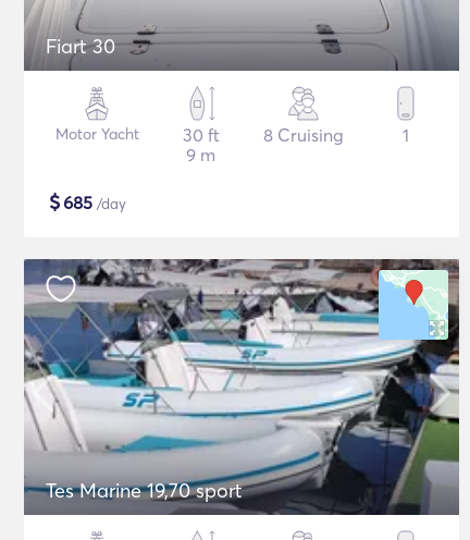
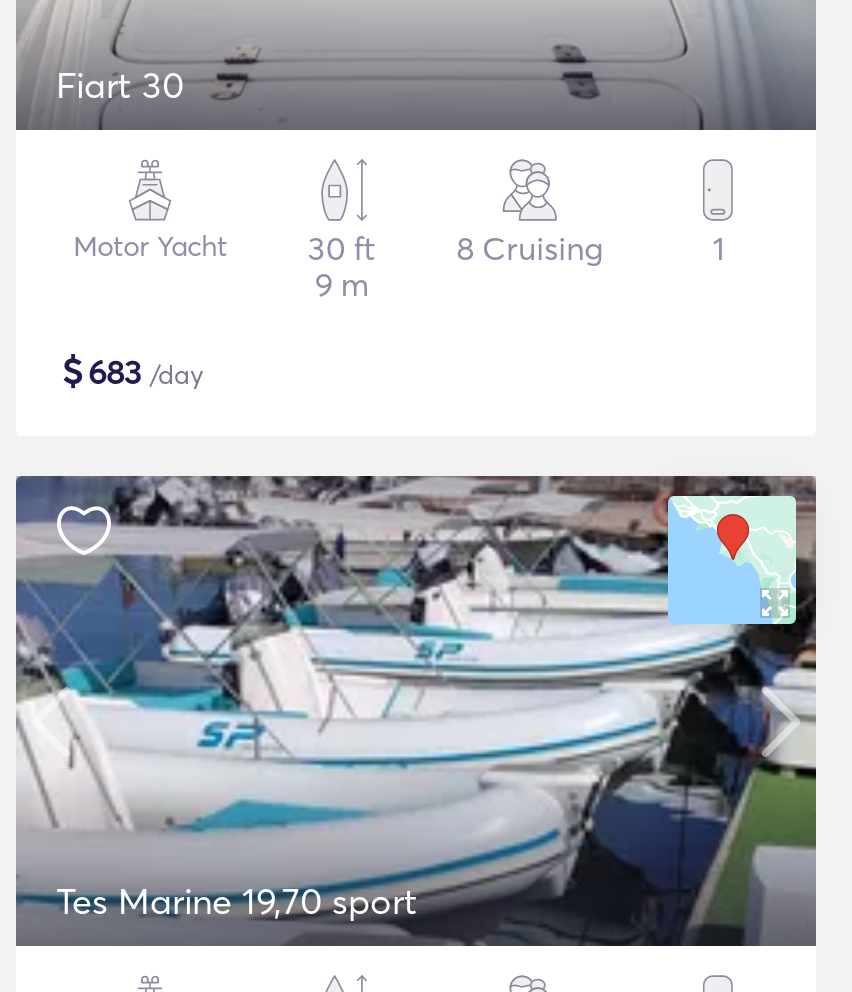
[49,189,126,214] $685 /day -> [62,348,204,394] $683 /day

